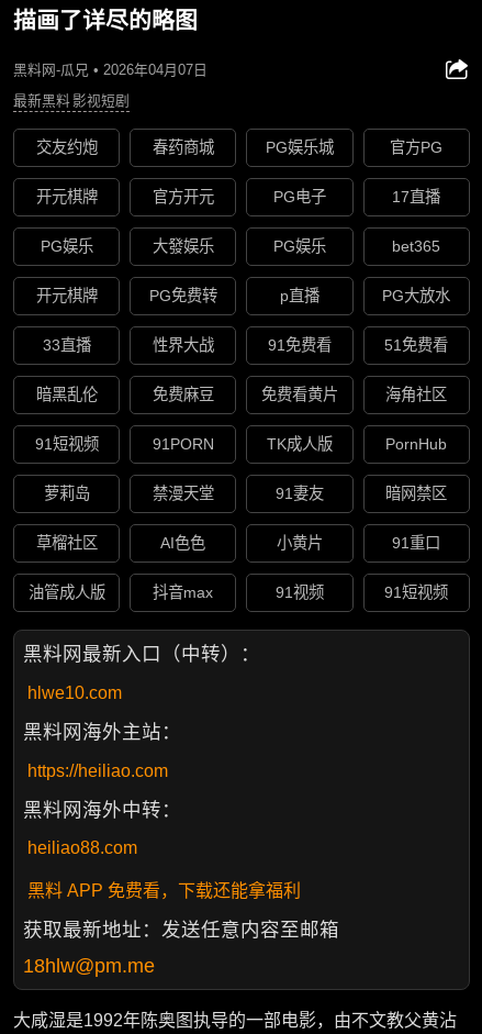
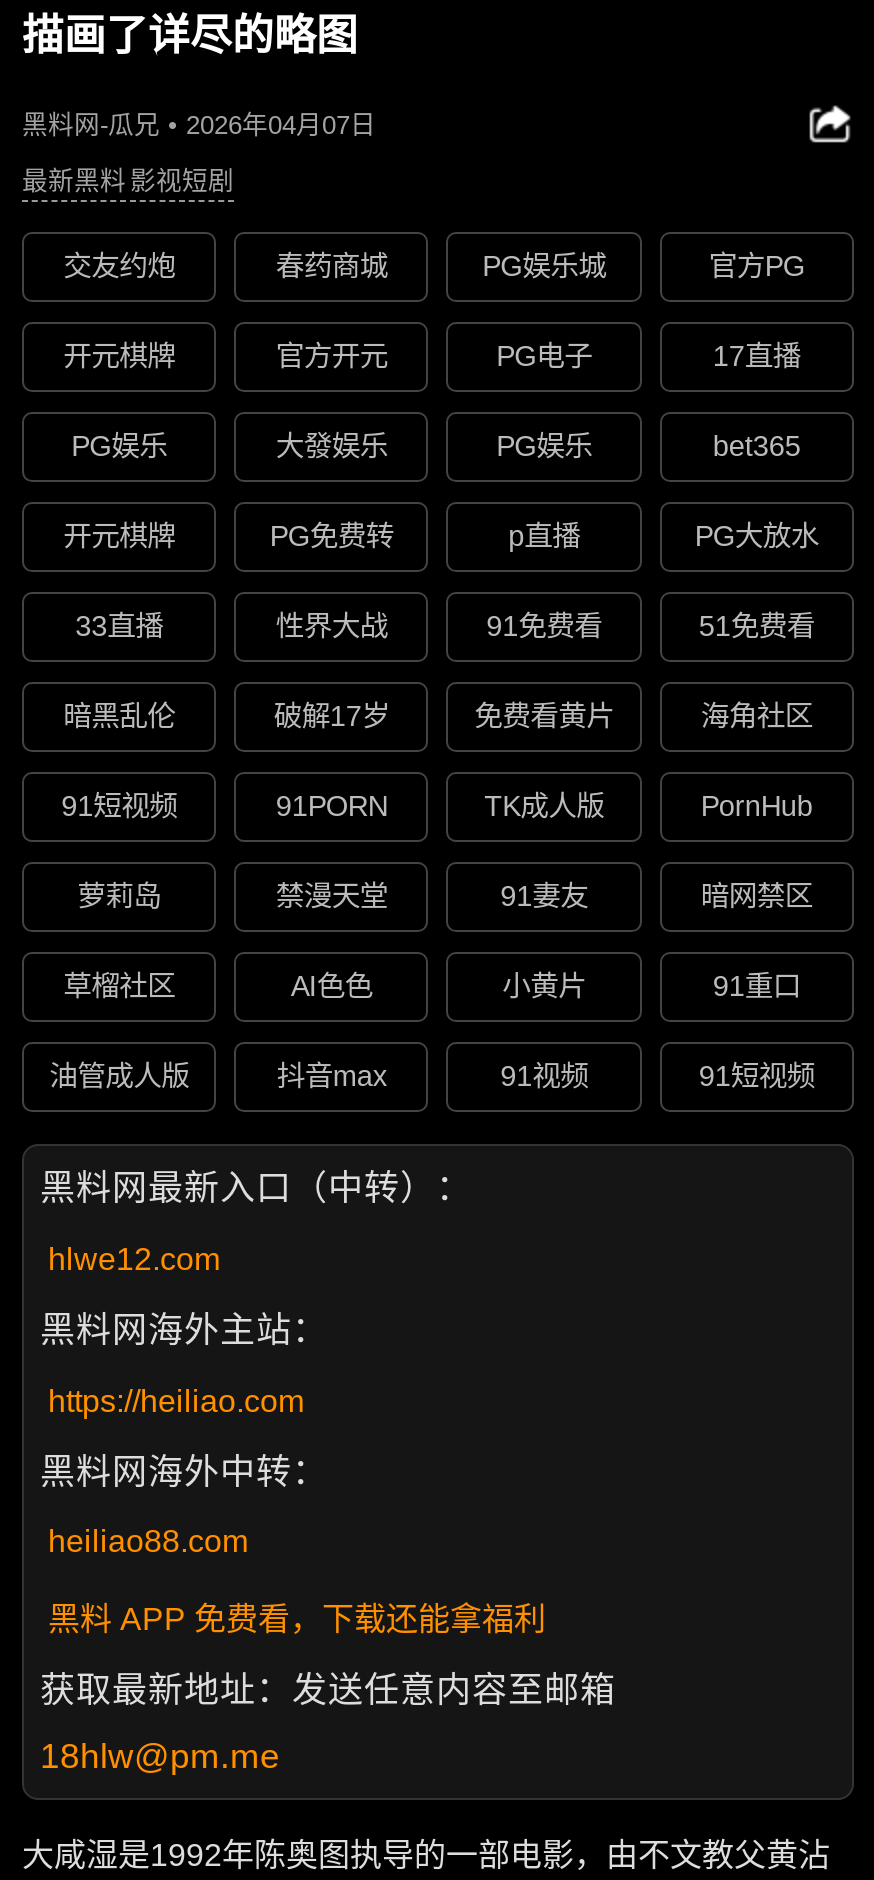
[152,386,214,404] 免费麻豆 -> [274,701,390,733] 破解17岁
[27,683,122,702] hlwe10.com -> [48,1242,220,1276] hlwe12.com

